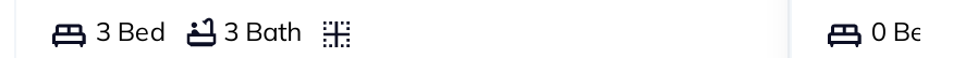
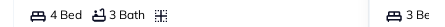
[96,14,302,47] 3 Bed 3 Bath -> [50,6,145,22] 4 Bed 3 Bath
[871,15,941,47] 0 Bed -> [406,7,438,22] 3 Bed

